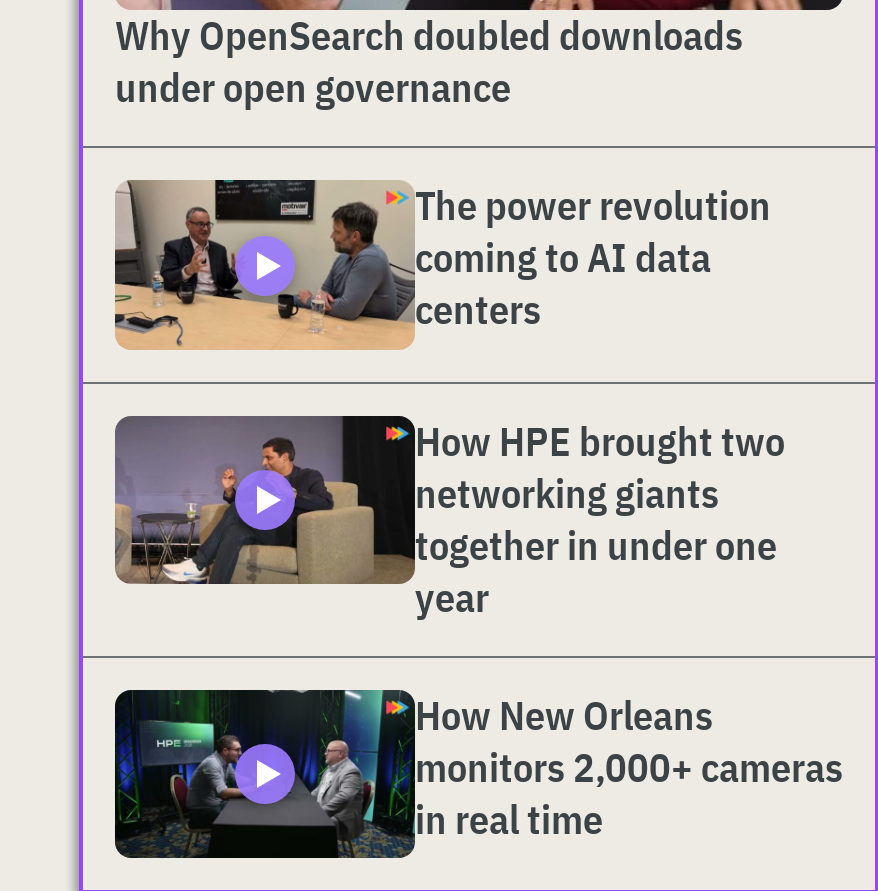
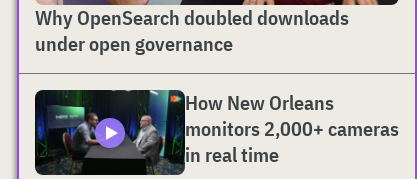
[113,179,785,624] [image] | The power revolution | coming to AI data | centers | How HPE brought two | networking giants | together in under one | year -> none
[113,414,387,586] [image] -> none

